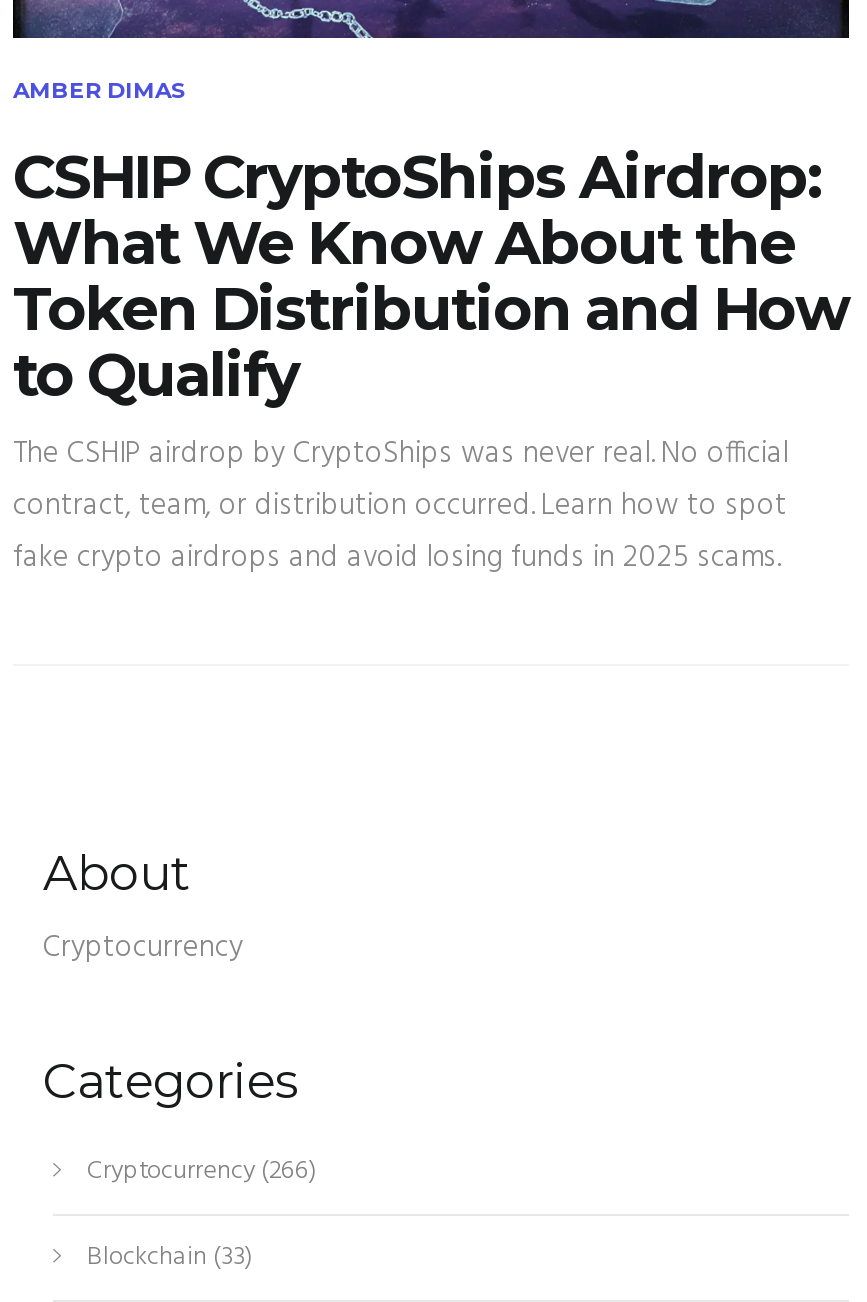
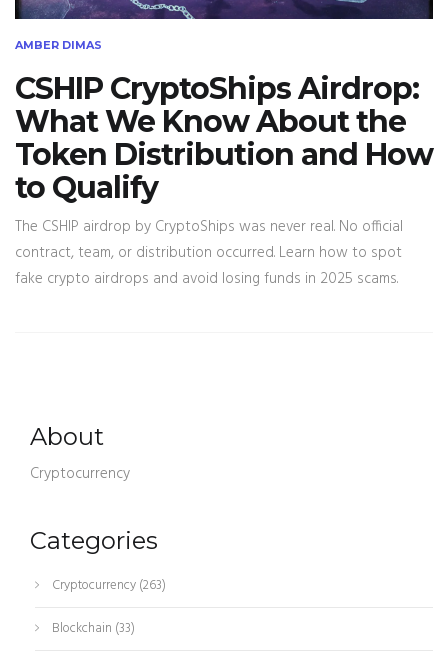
[81,1150,317,1192] Cryptocurrency (266) -> [49,575,166,596] Cryptocurrency (263)

